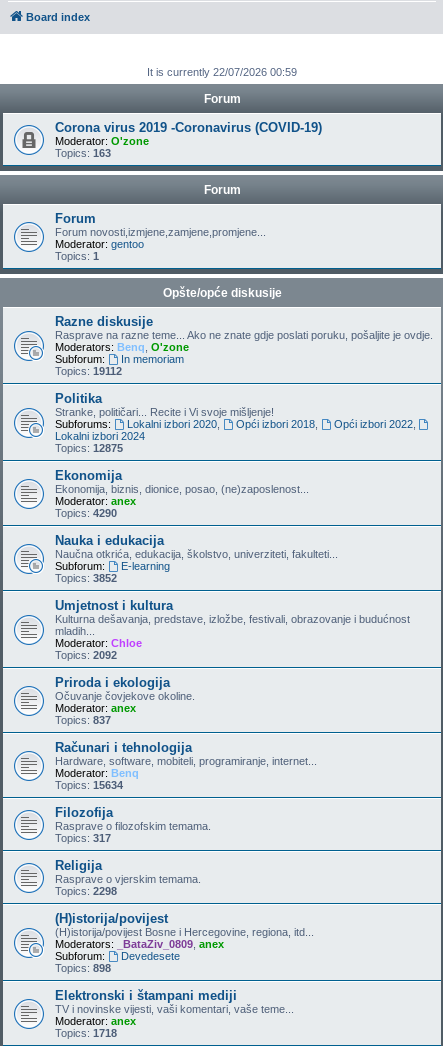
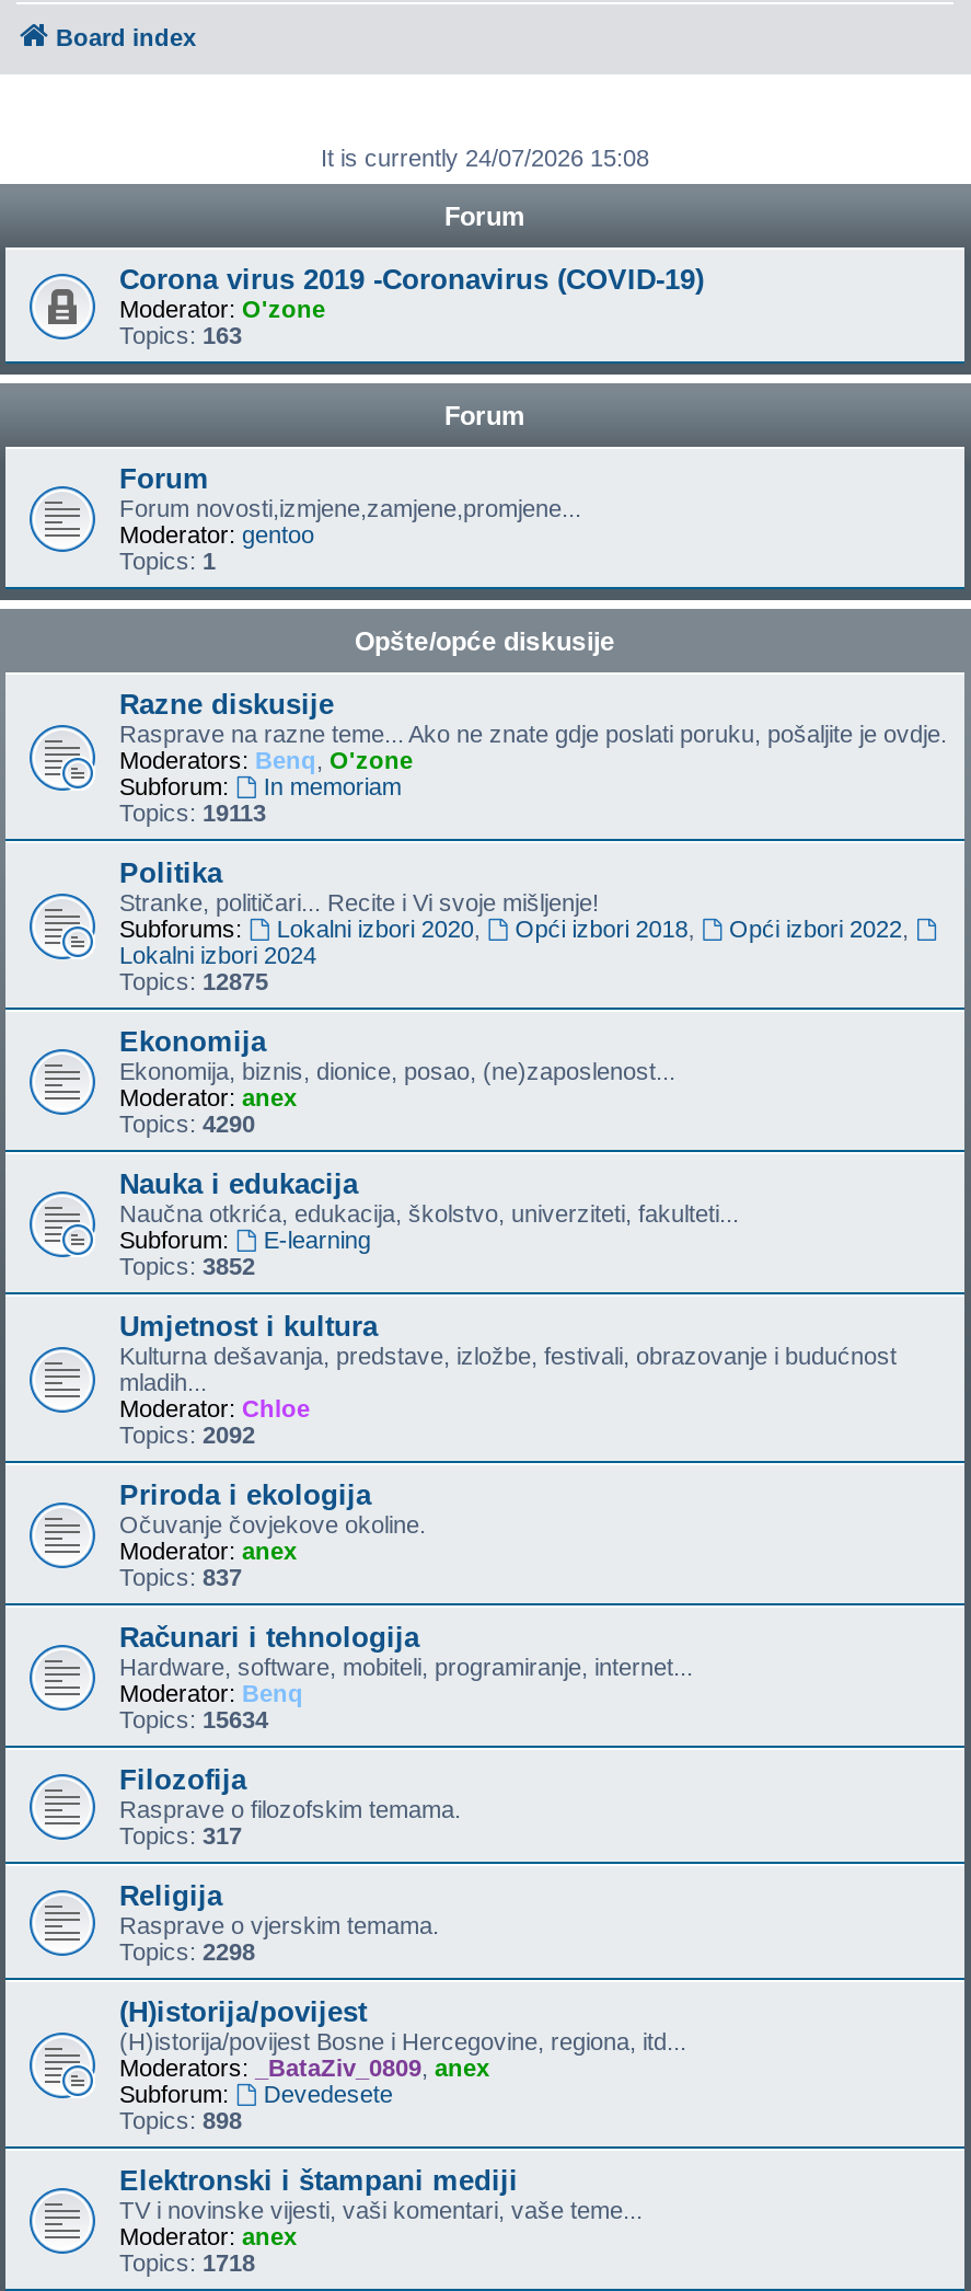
[147,66,297,78] It is currently 22/07/2026 00:59 -> [321,145,649,171] It is currently 24/07/2026 15:08
[55,365,122,377] Topics: 19112 -> [119,799,266,826] Topics: 19113

